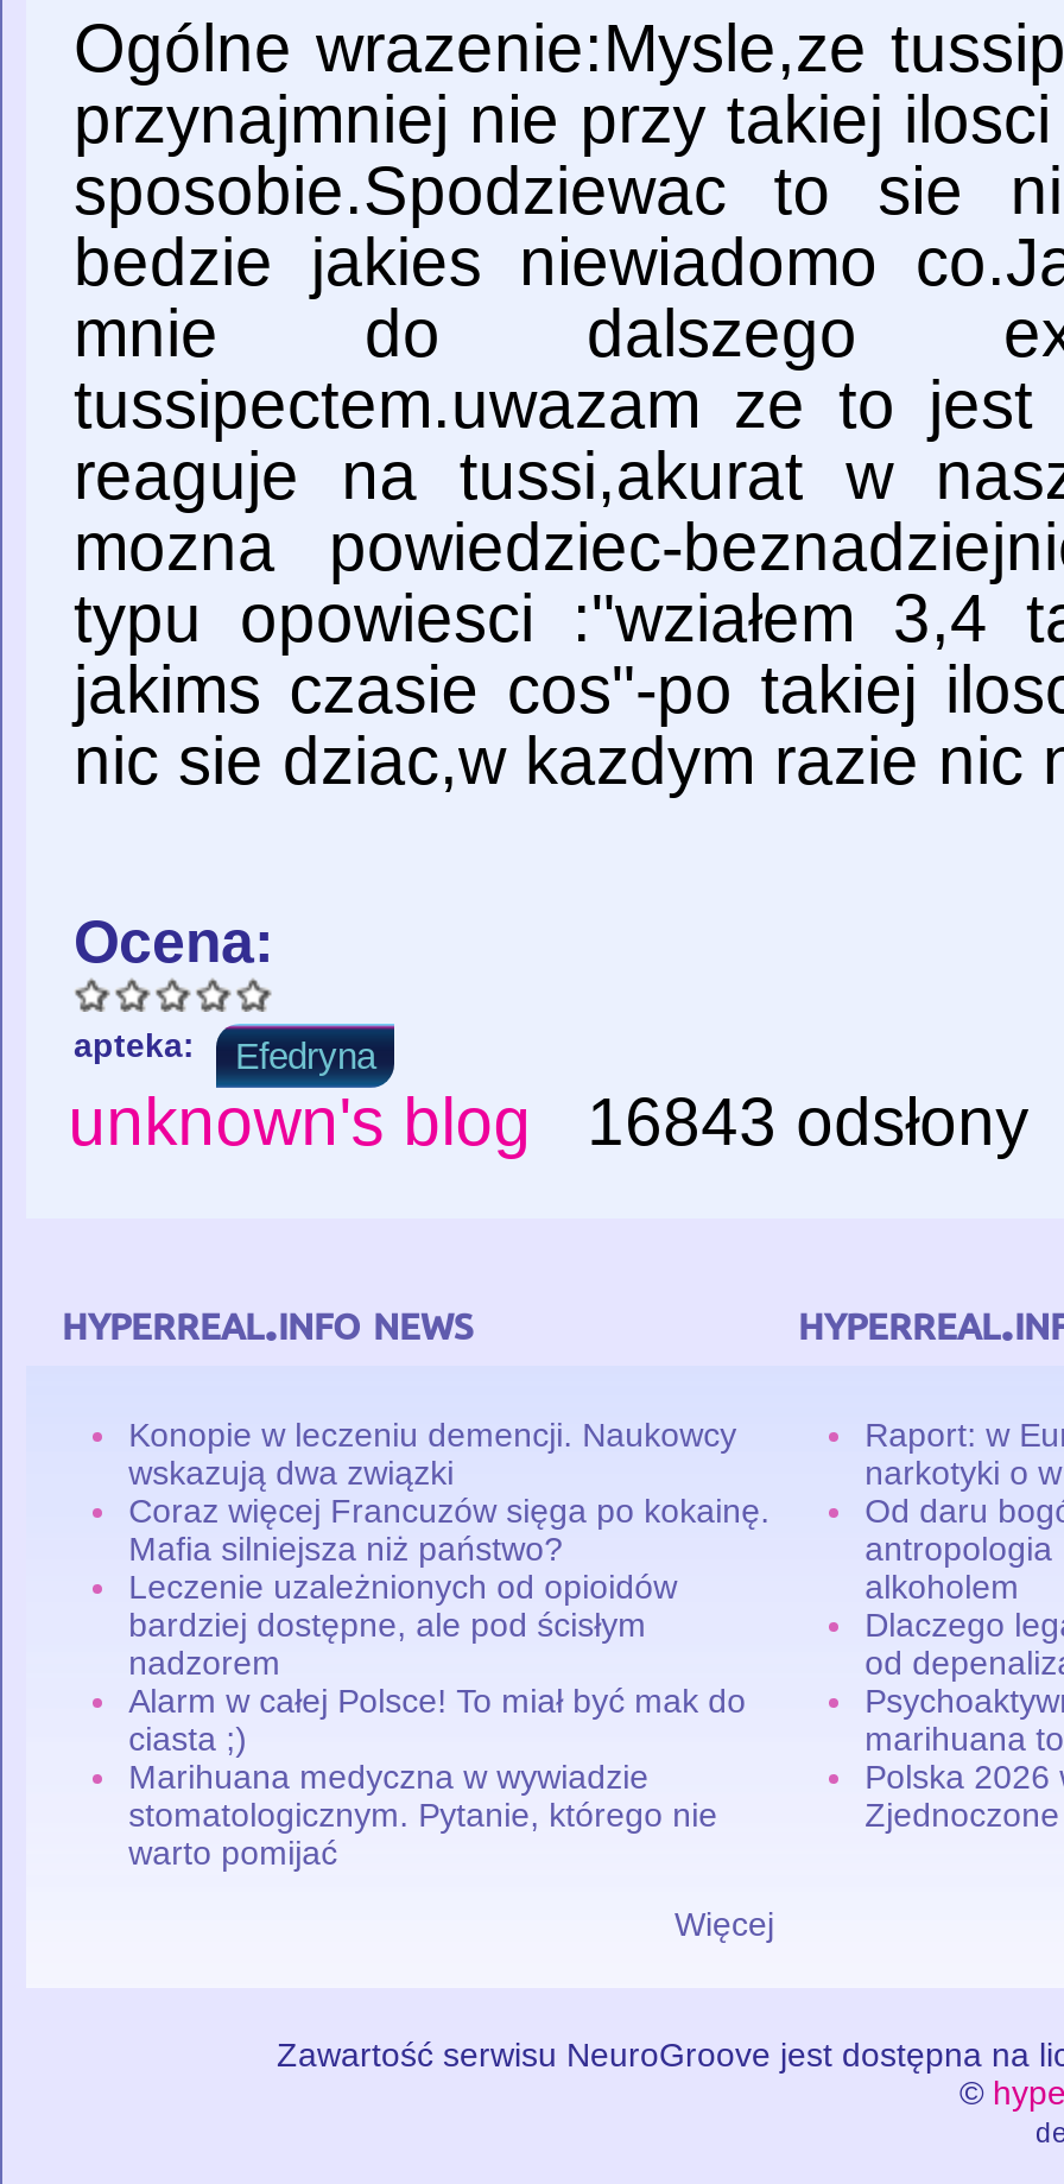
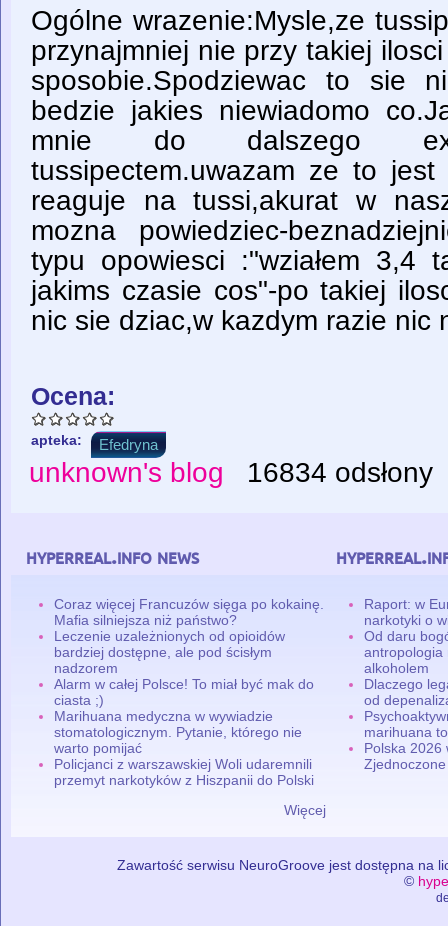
[68,1084,1029,1158] unknown's blog 16843 odsłony -> [29,456,433,487] unknown's blog 16834 odsłony
[129,1415,737,1491] Konopie w leczeniu demencji. Naukowcy | wskazują dwa związki -> none
moved [129,1491,770,1871] -> [54,596,324,756]: Coraz więcej Francuzów sięga po kokainę. | Mafia silniejsza niż państwo? | Leczenie uzależnionych od opioidów | ... | stomatologicznym. Pytanie, którego nie | warto pomijać
none -> [54,756,314,788] Policjanci z warszawskiej Woli udaremnili | przemyt narkotyków z Hiszpanii do Polski

